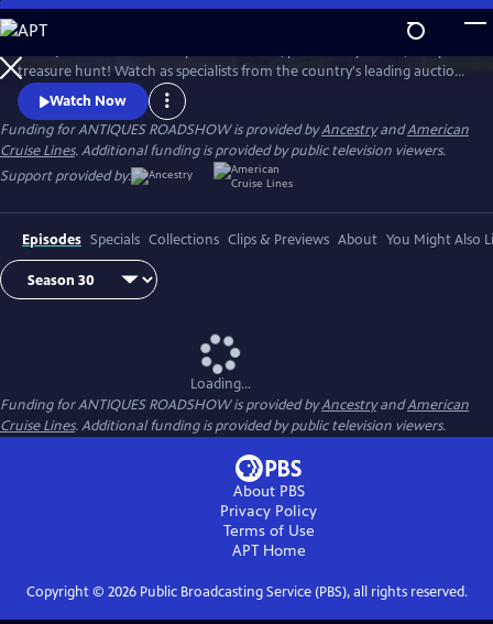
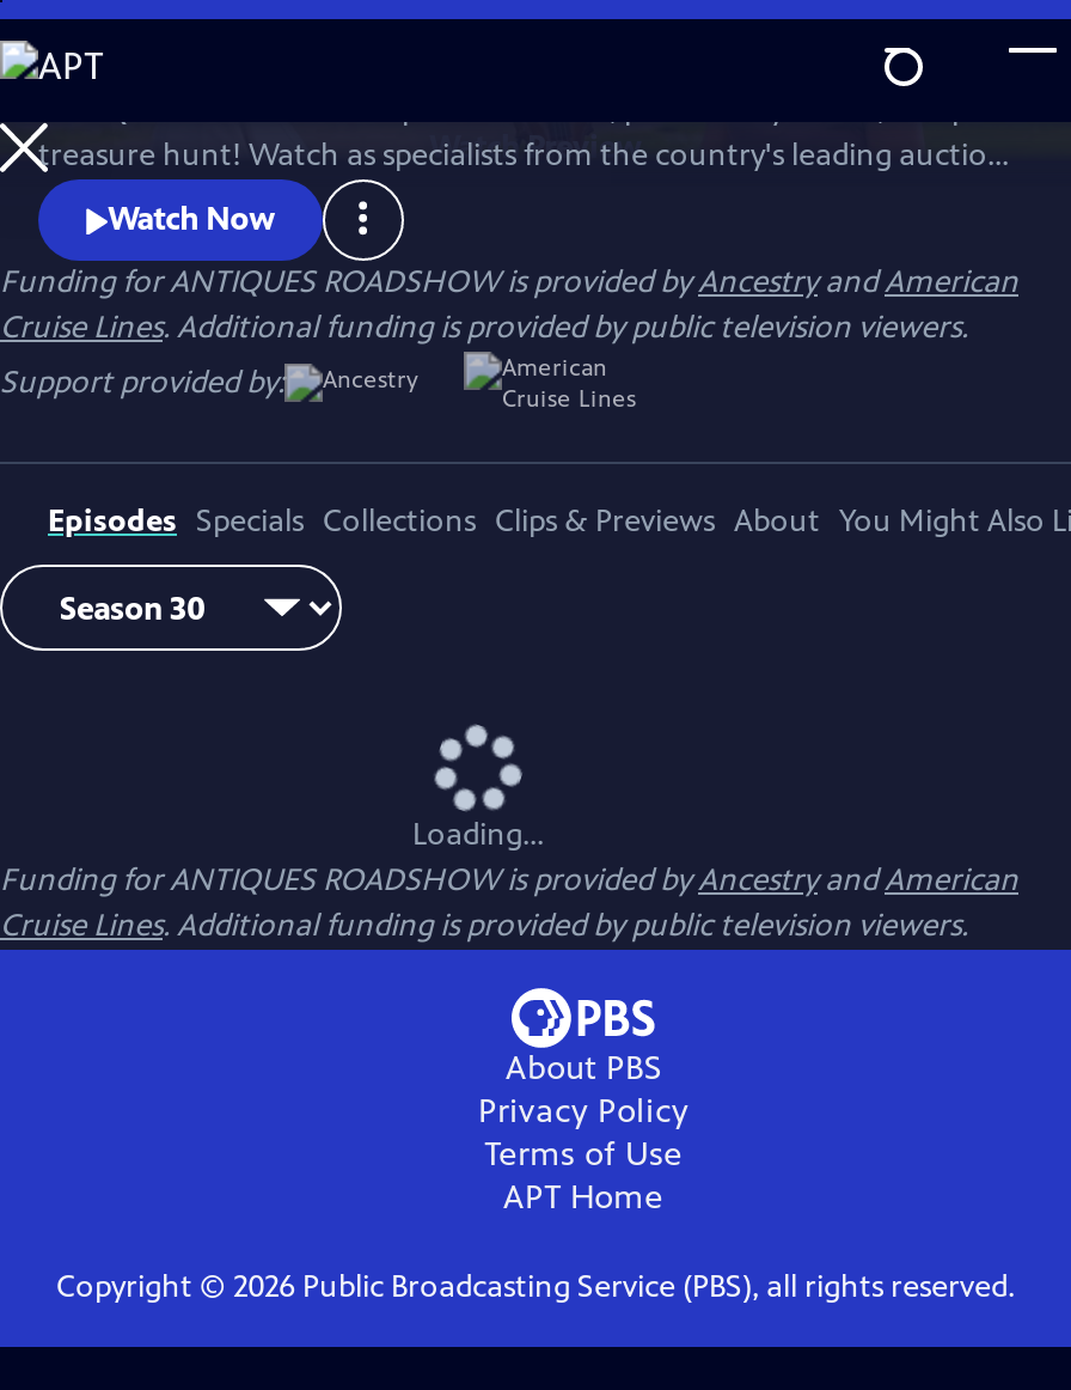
[199,333,240,373] [image] -> [433,723,521,811] [image]

